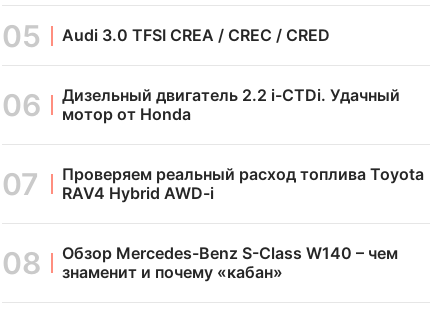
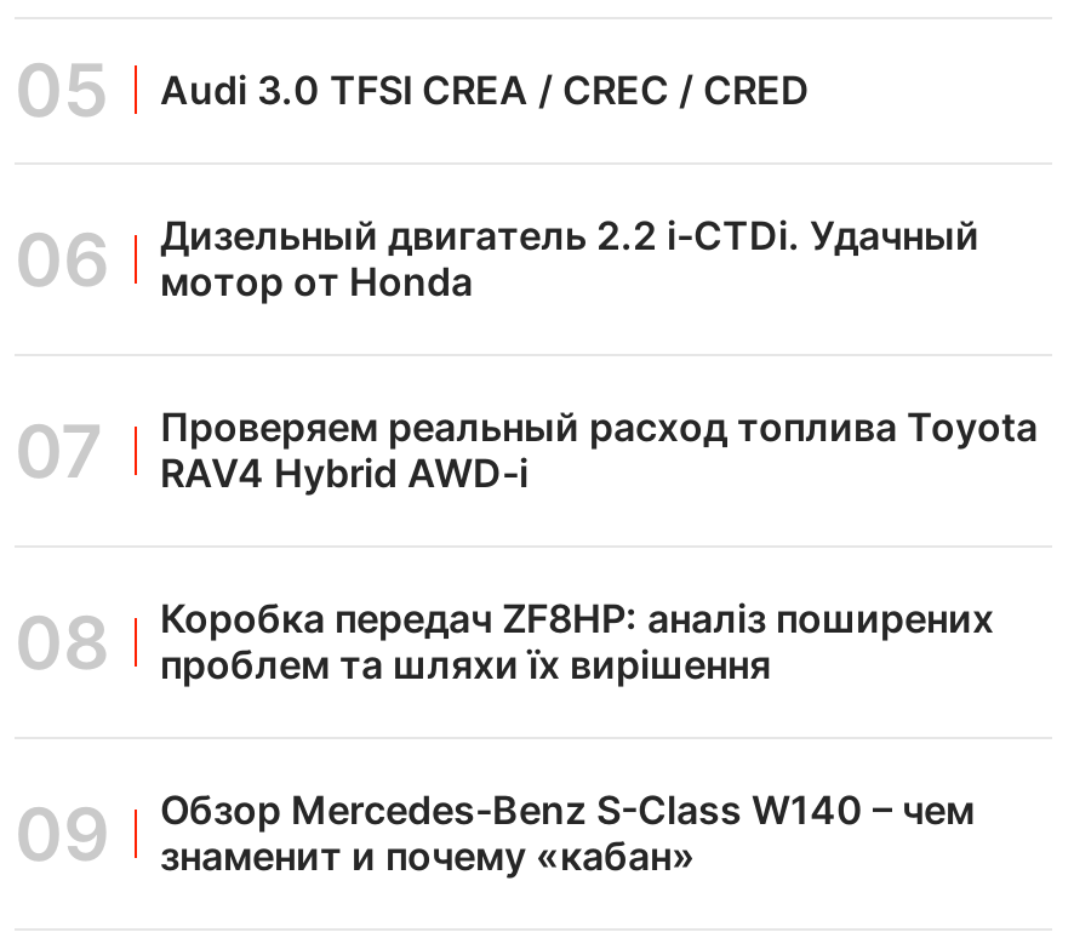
none -> [160,594,994,688] Коробка передач ZF8HP: аналіз поширених | проблем та шляхи їх вирішення

